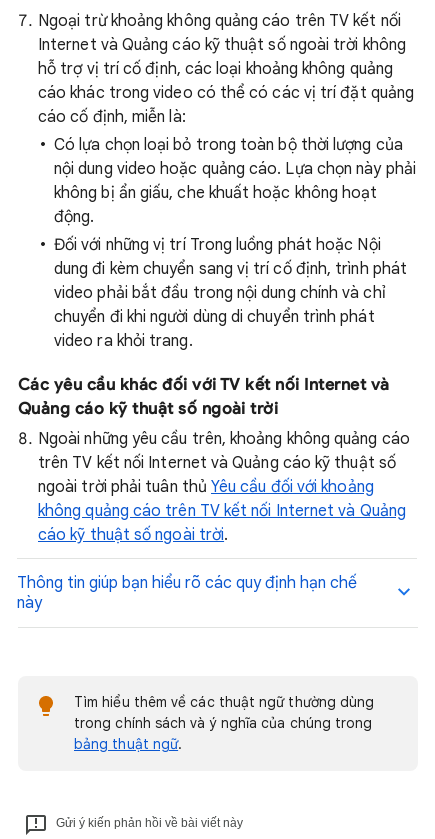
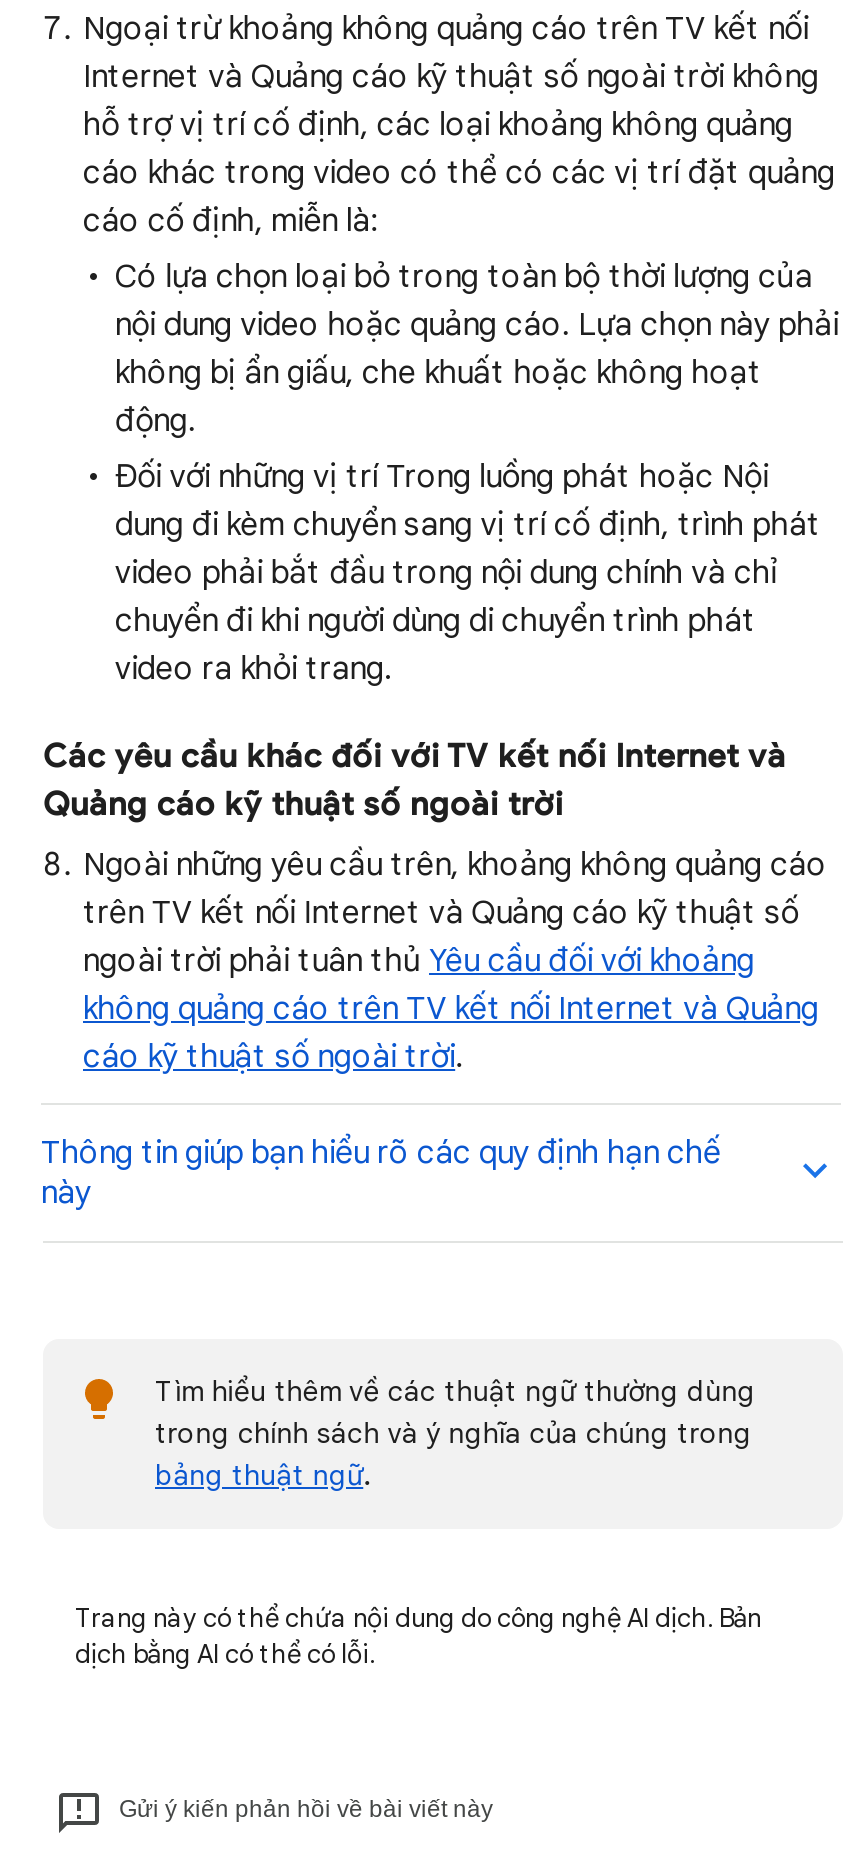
none -> [75,1601,761,1671] Trang này có thể chứa nội dung do công nghệ AI dịch. Bản | dịch bằng AI có thể có lỗi.

